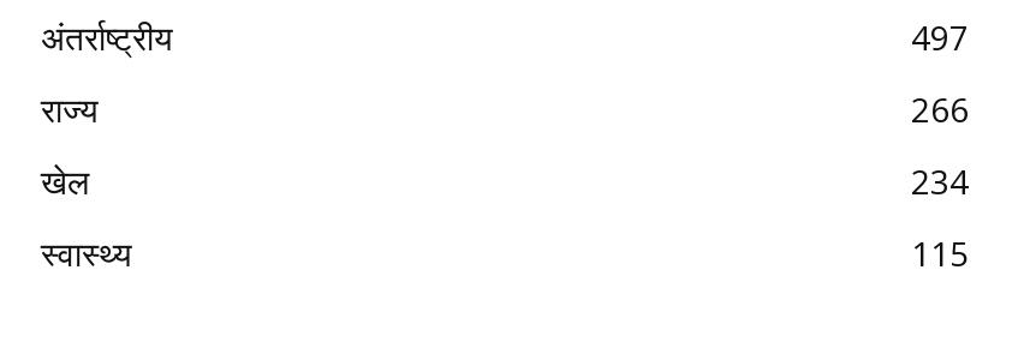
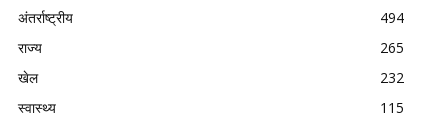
[911,15,969,61] 497 -> [380,8,404,27] 494
[911,87,969,133] 266 -> [380,38,404,57] 265
[911,159,969,205] 234 -> [380,68,404,87] 232

